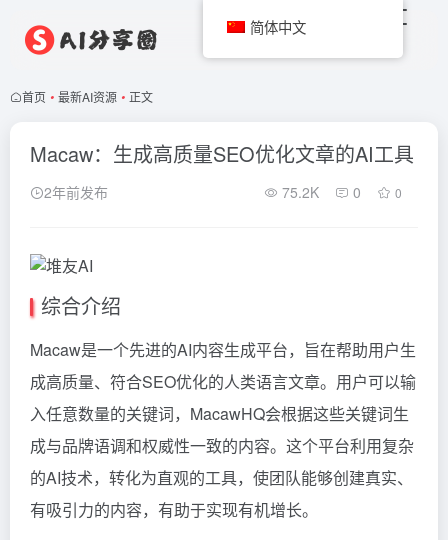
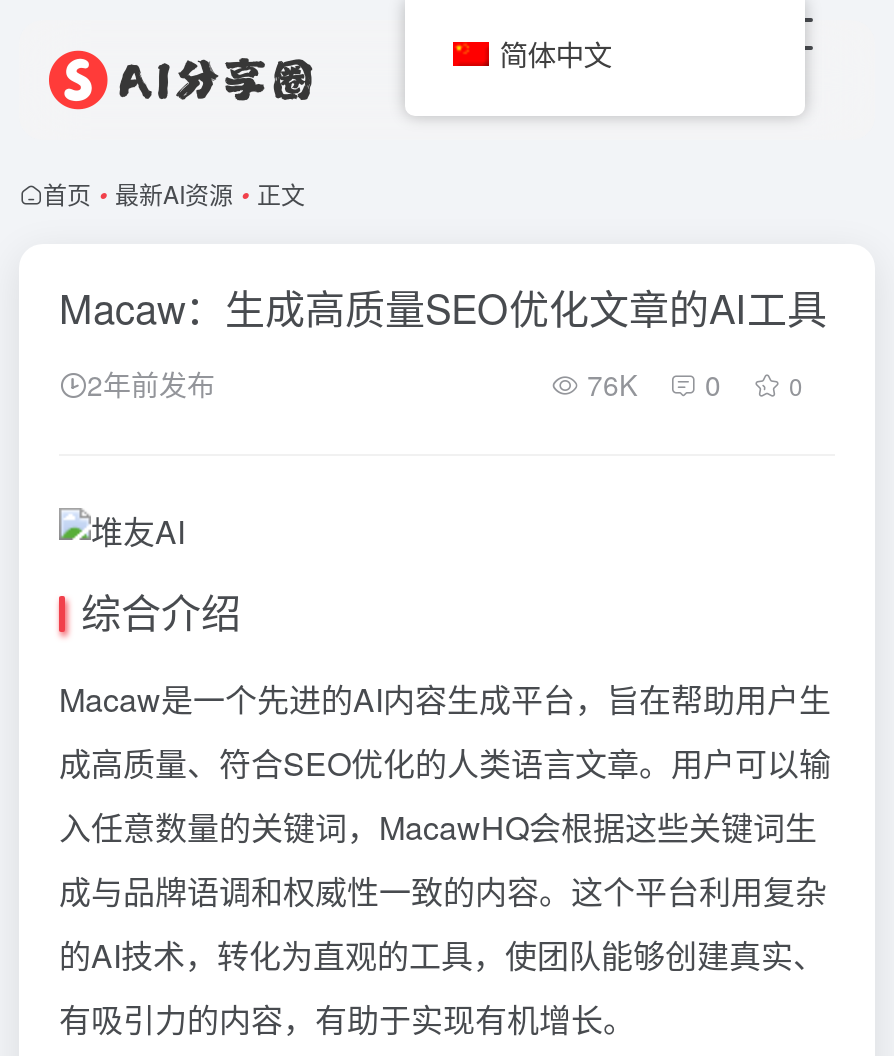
[278,182,402,202] 75.2K 0 0 -> [579,364,803,404] 76K 0 0

